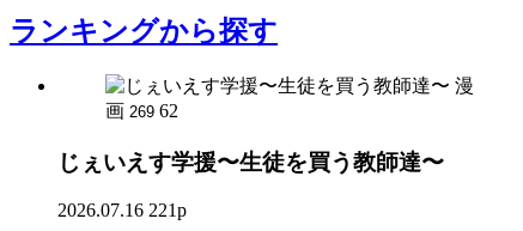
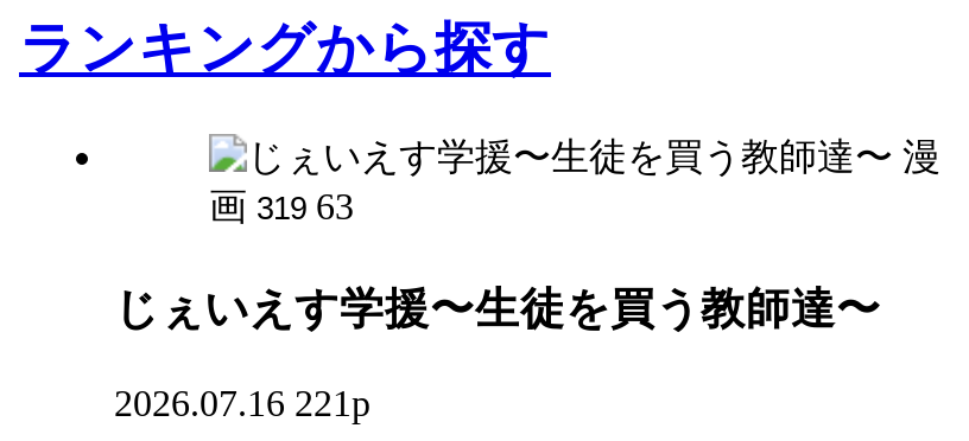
[105,101,178,121] 画 269 62 -> [209,186,354,226] 画 319 63

